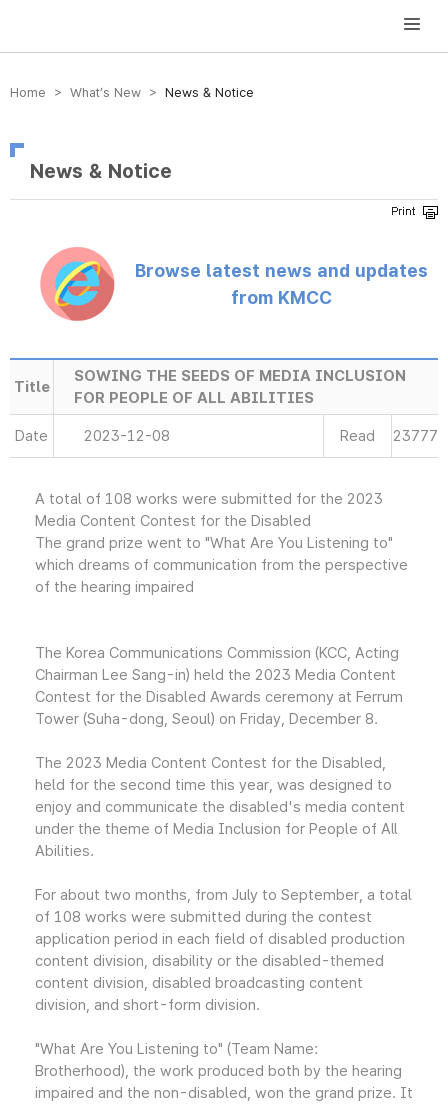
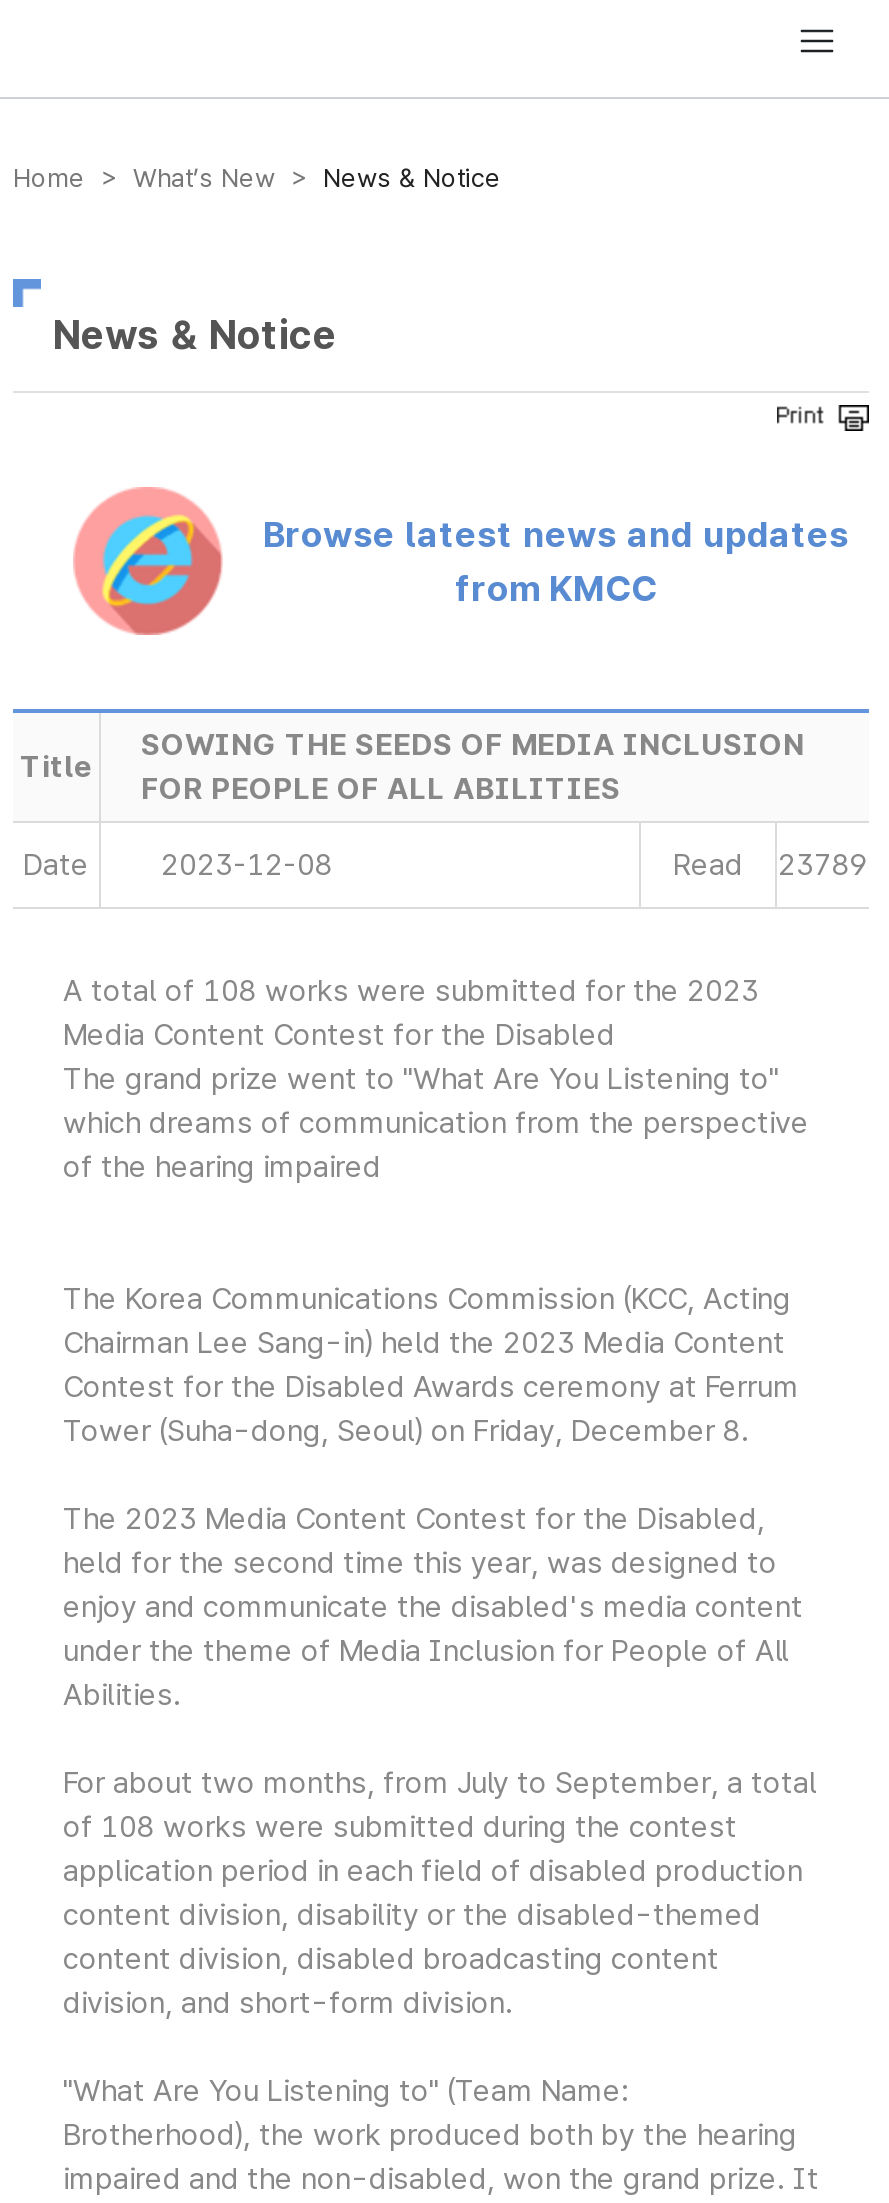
[340,427,437,445] Read 23777 -> [673,847,868,883] Read 23789

